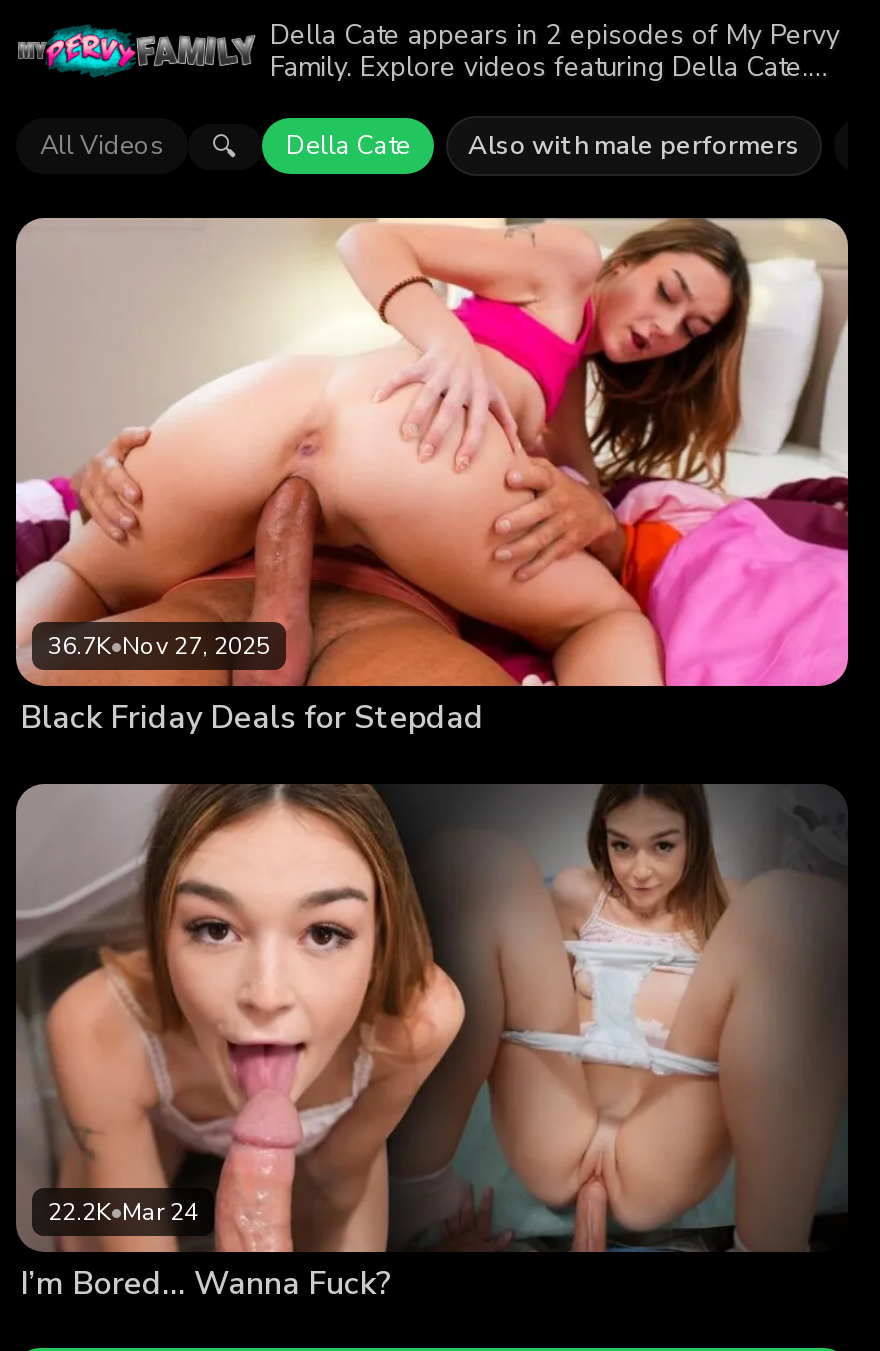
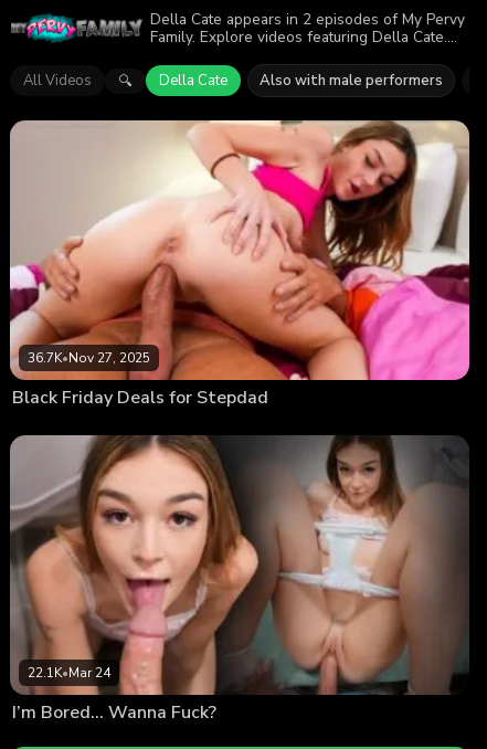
[48,1197,198,1229] 22.2K•Mar 24 -> [28,664,110,682] 22.1K•Mar 24

